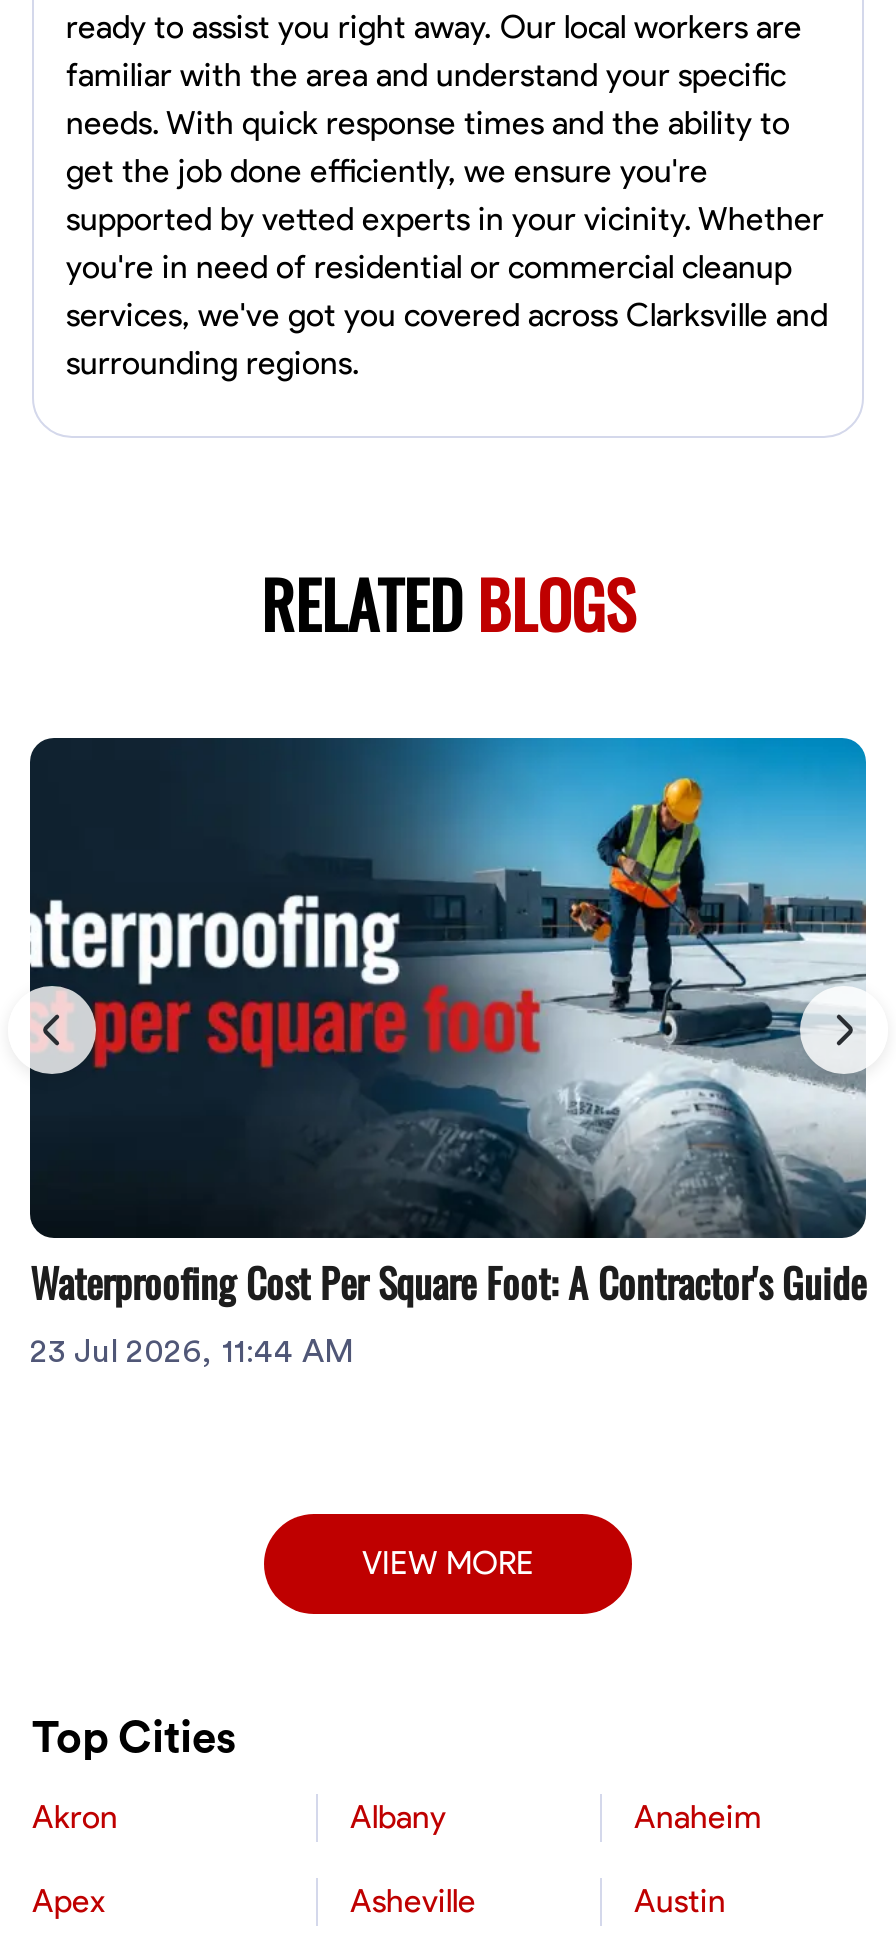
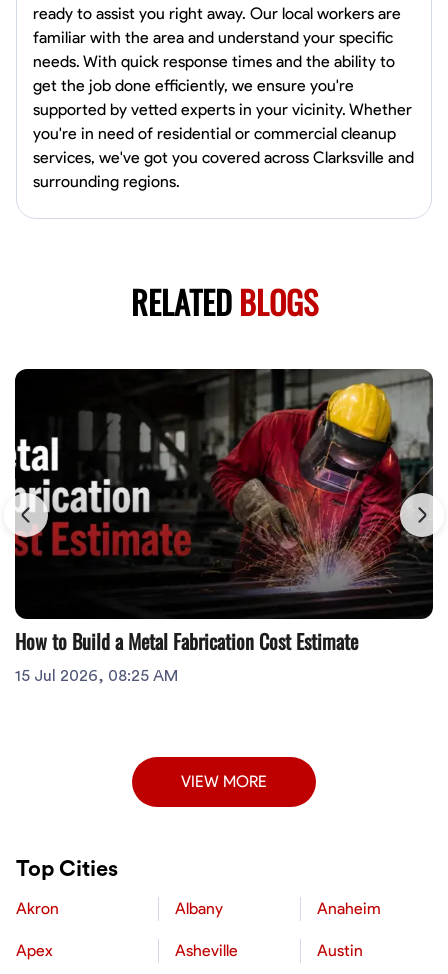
[28,736,868,1368] [image] | Waterproofing Cost Per Square Foot: A Contractor's Guide | 23 Jul 2026, 11:44 AM -> [14,368,434,684] [image] | How to Build a Metal Fabrication Cost Estimate | 15 Jul 2026, 08:25 AM

